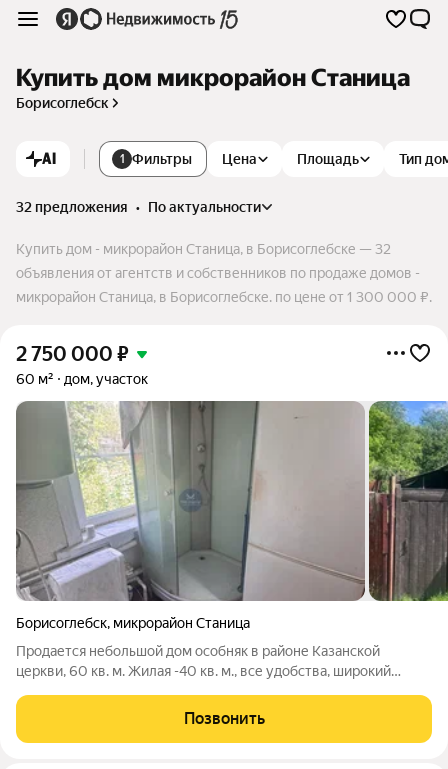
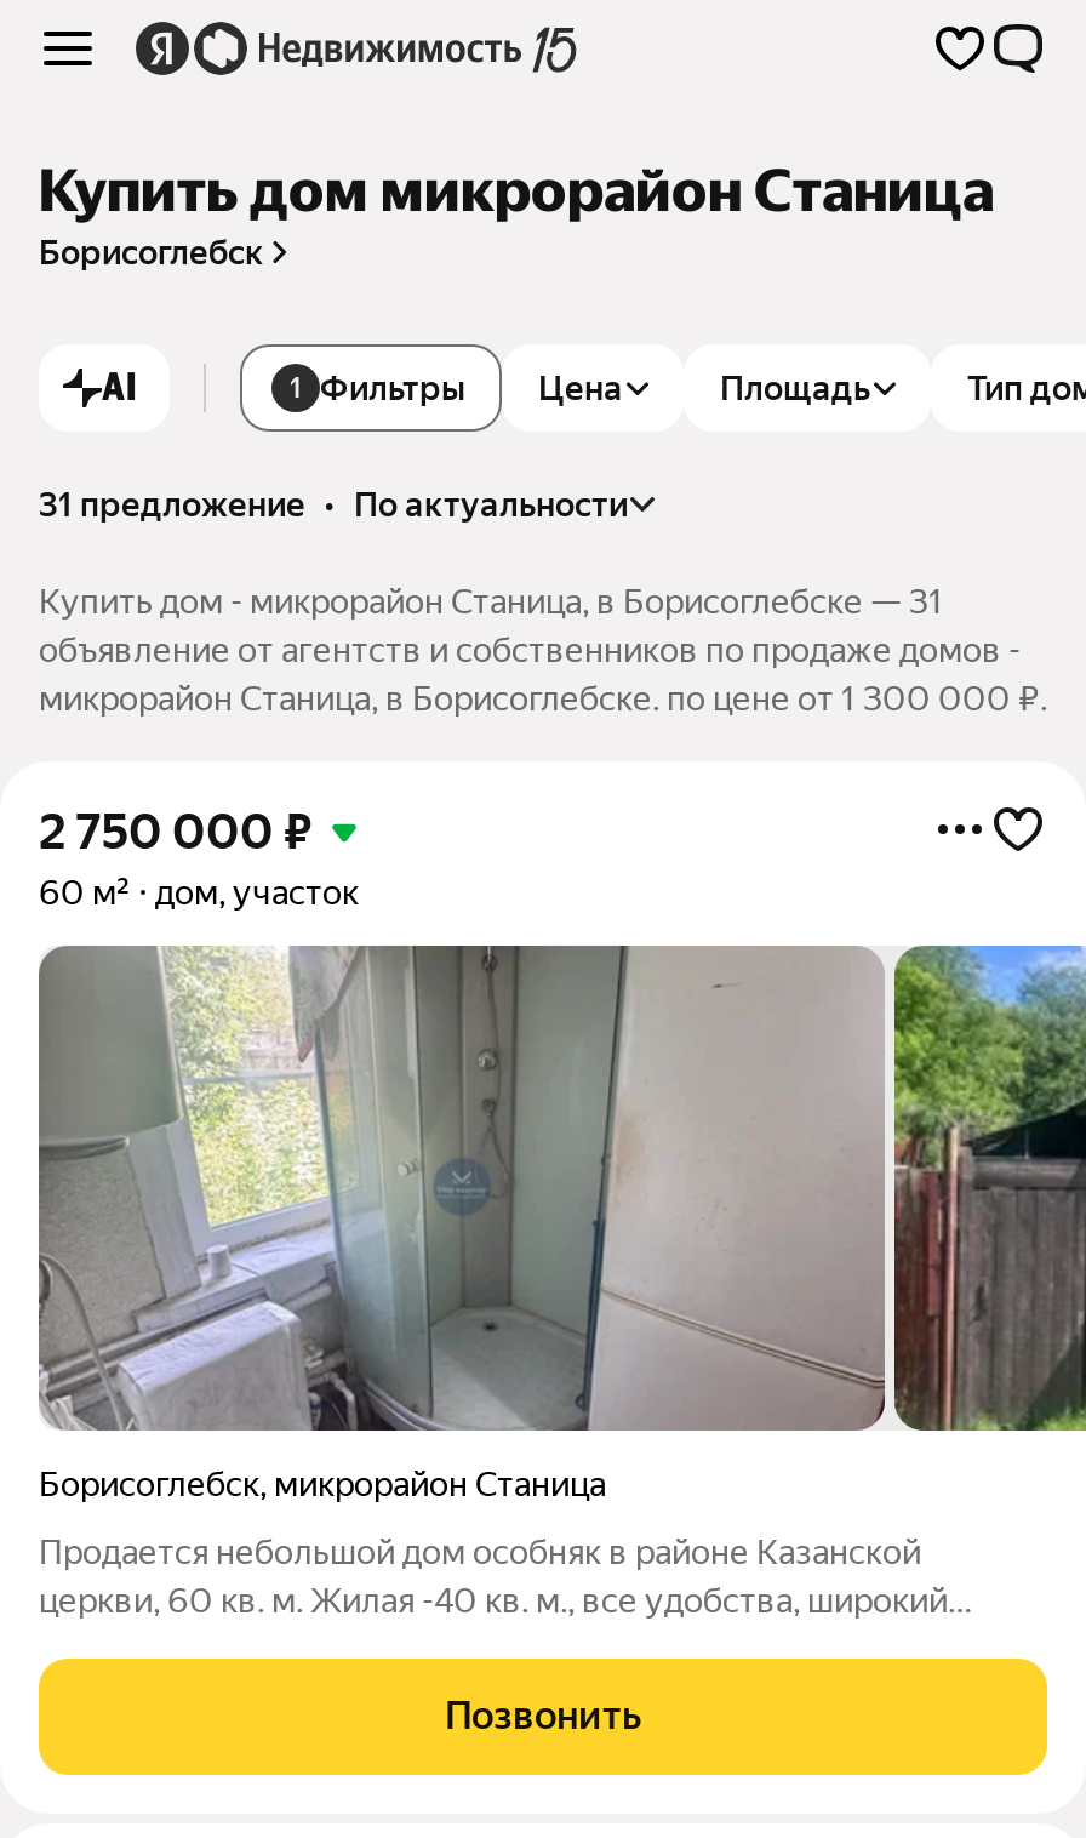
[16,199,261,215] 32 предложения • по актуальности -> [39,484,628,523] 31 предложение • по актуальности
[16,241,391,257] Купить дом - микрорайон Станица, в Борисоглебске — 32 -> [39,581,943,620] Купить дом - микрорайон Станица, в Борисоглебске — 31
[16,265,420,281] объявления от агентств и собственников по продаже домов - -> [39,630,1021,669] объявление от агентств и собственников по продаже домов -

